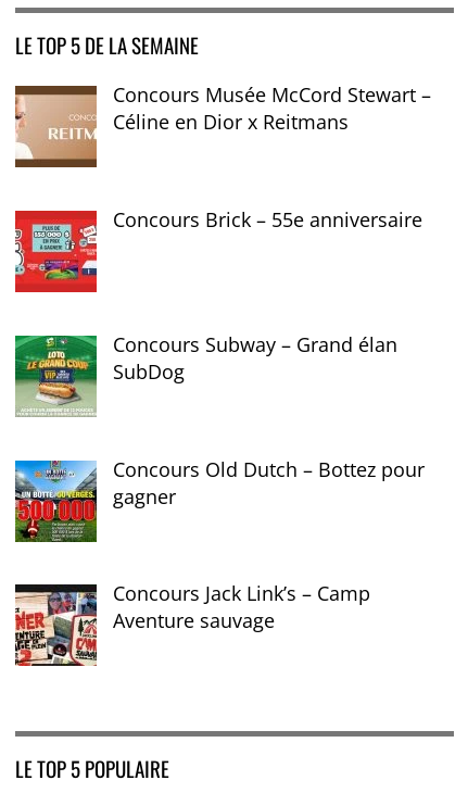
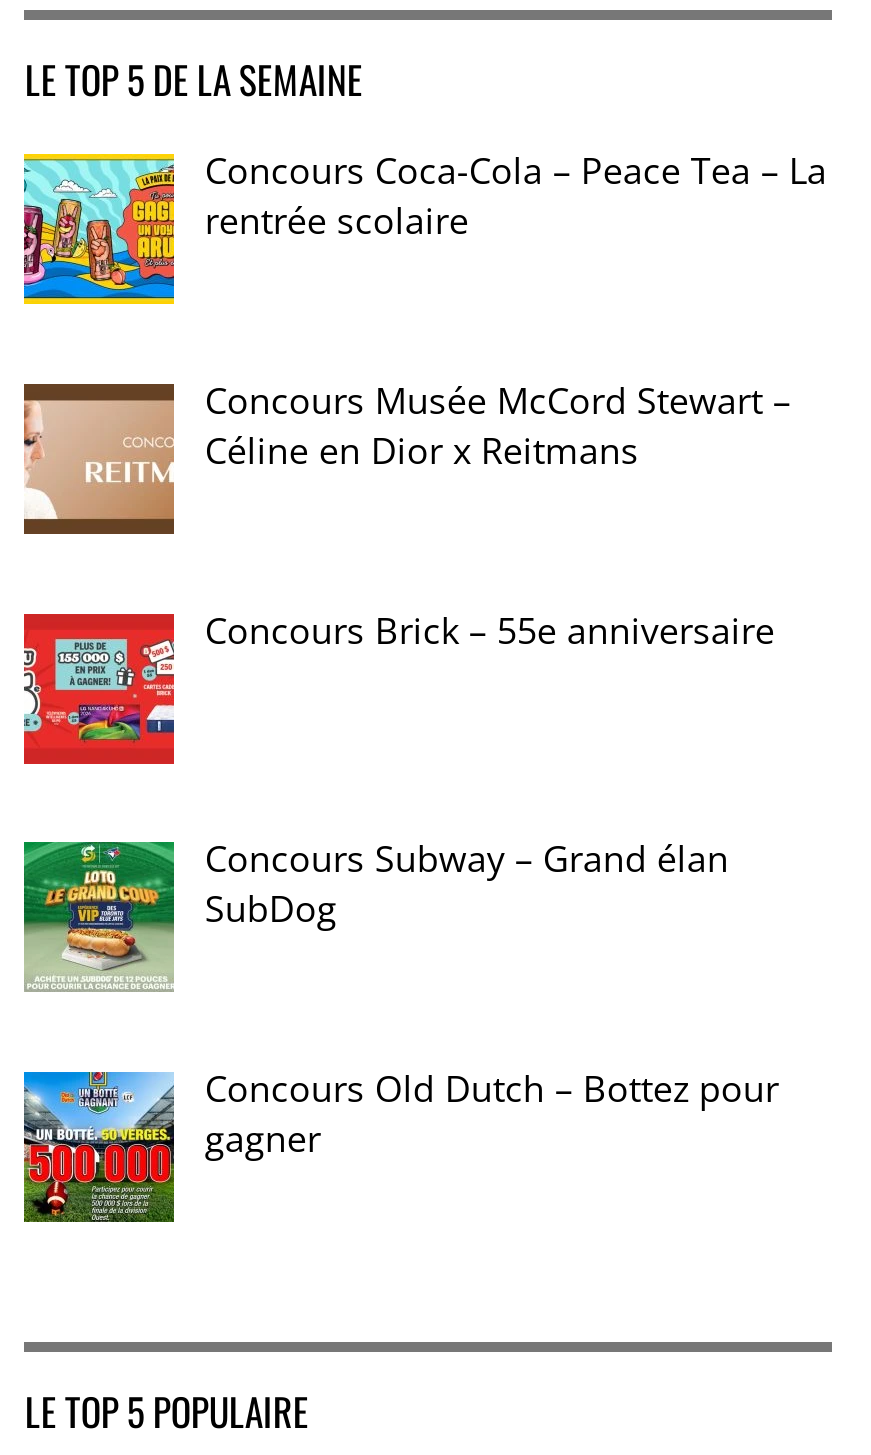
none -> [22,145,827,307] [image] | Concours Coca-Cola – Peace Tea – La | rentrée scolaire
moved [13,82,432,509] -> [20,375,791,1162]: [image] | Concours Musée McCord Stewart – | Céline en Dior x Reitmans | Concours Brick – 55e anniversaire | Concours Subway – Grand élan | SubDog | Concours Old Dutch – Bottez pour | gagner
[14,581,371,667] [image] | Concours Jack Link’s – Camp | Aventure sauvage -> none

